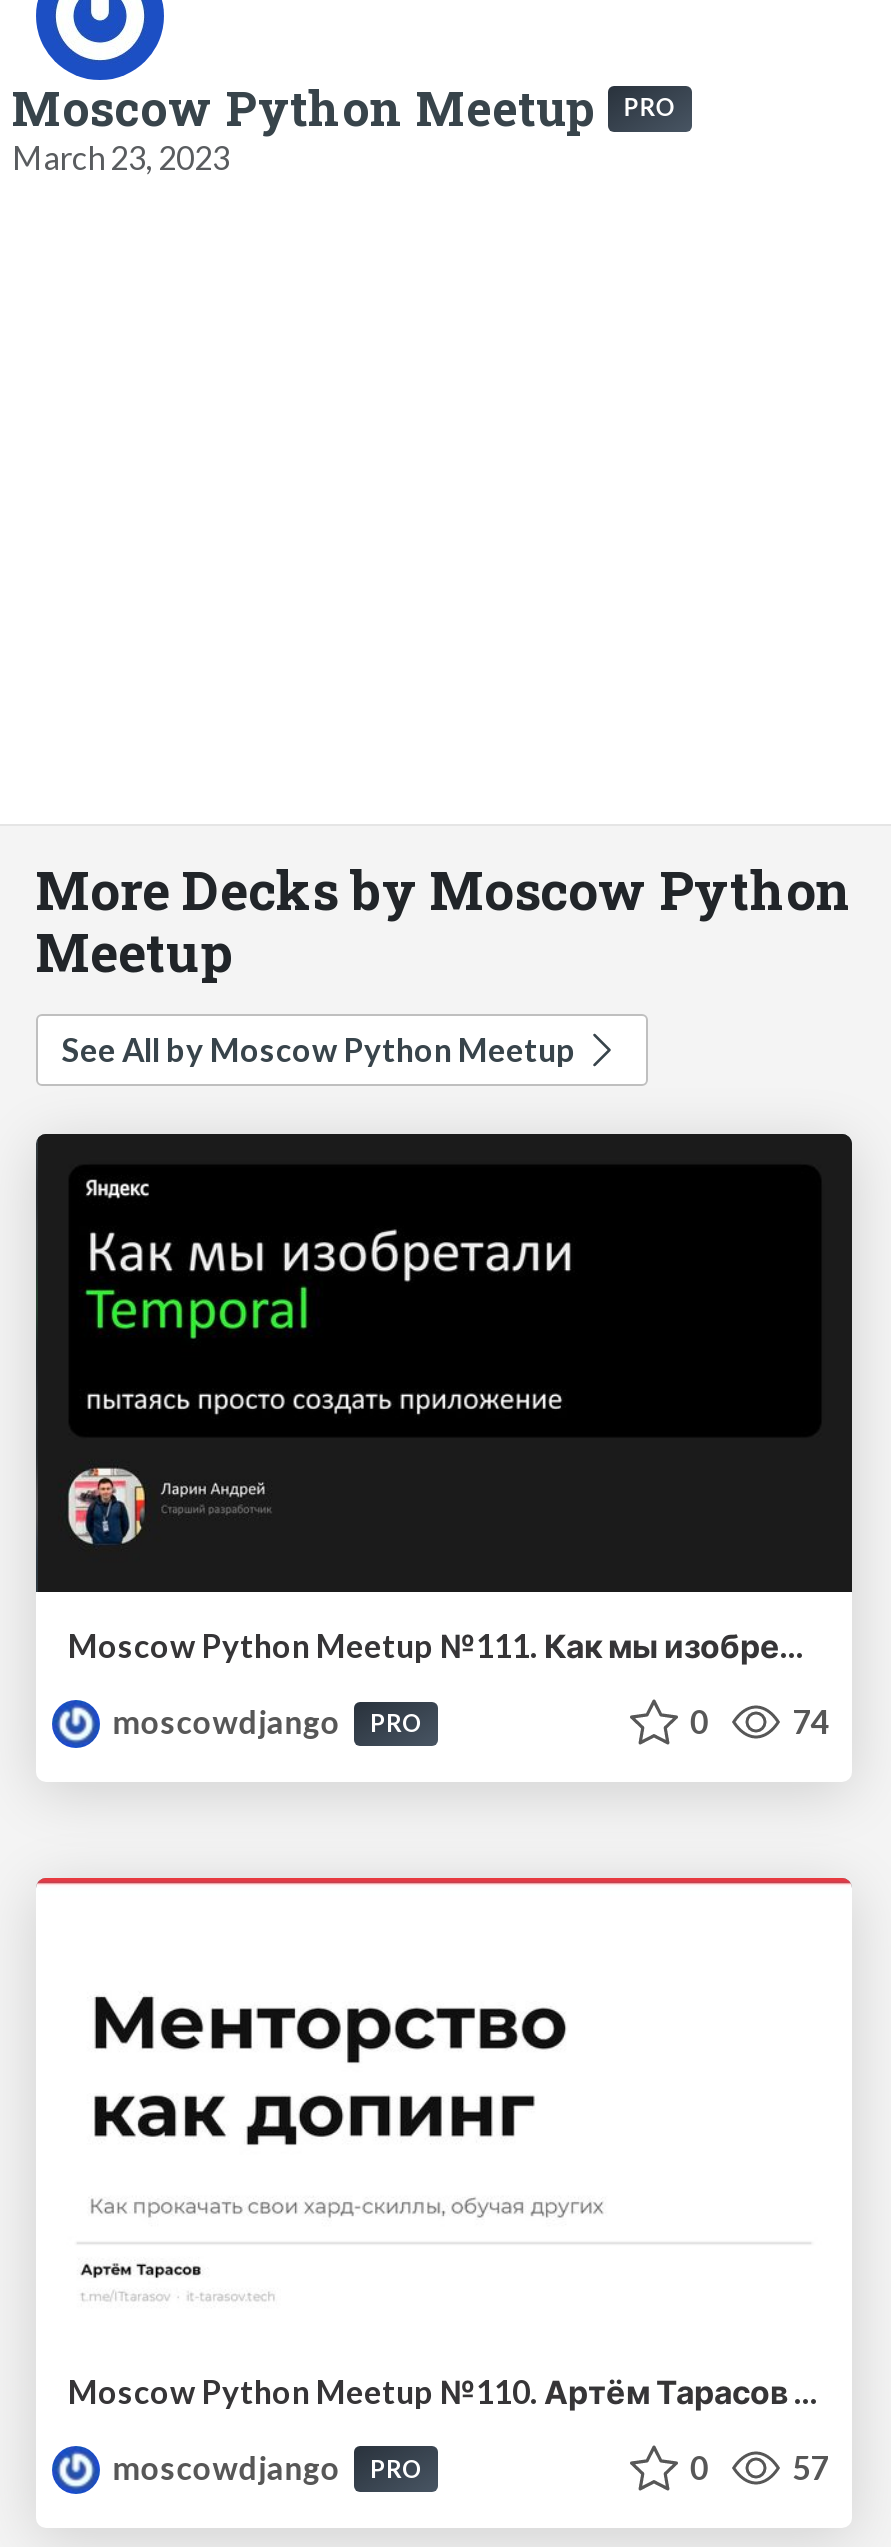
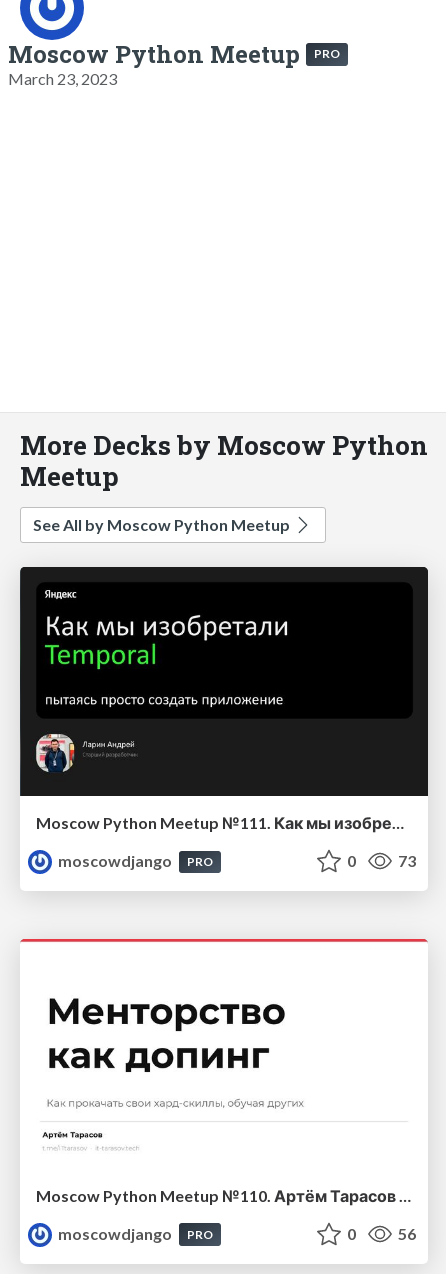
[786,1703,828,1741] 74 -> [395,851,416,870] 73
[786,2447,828,2485] 57 -> [395,1224,416,1243] 56

